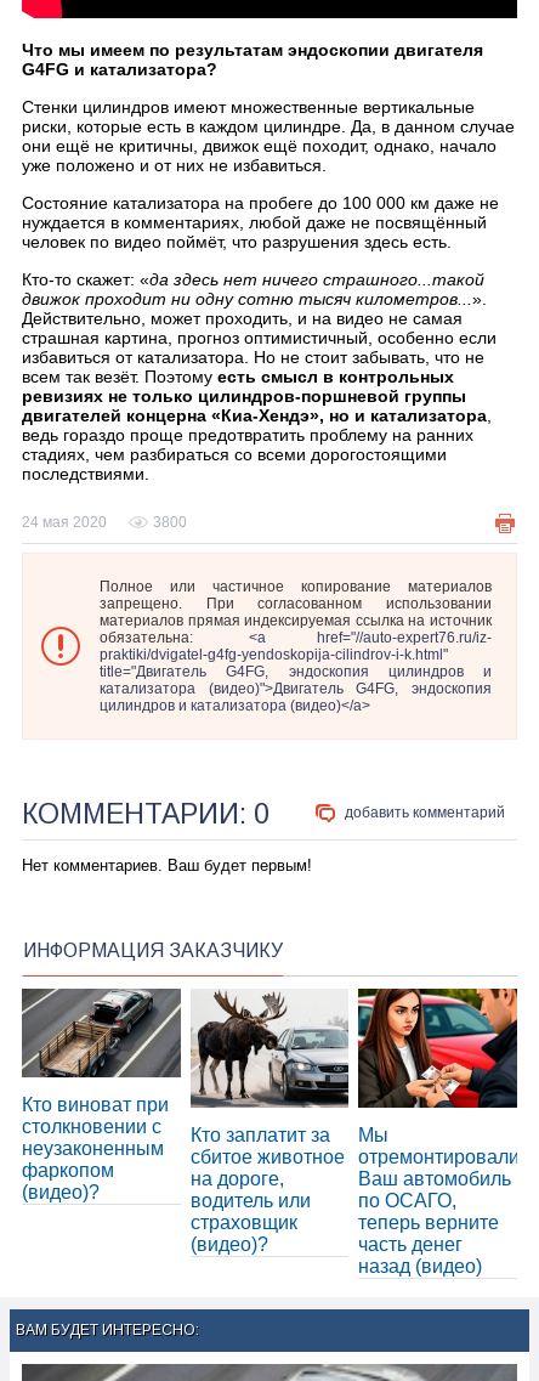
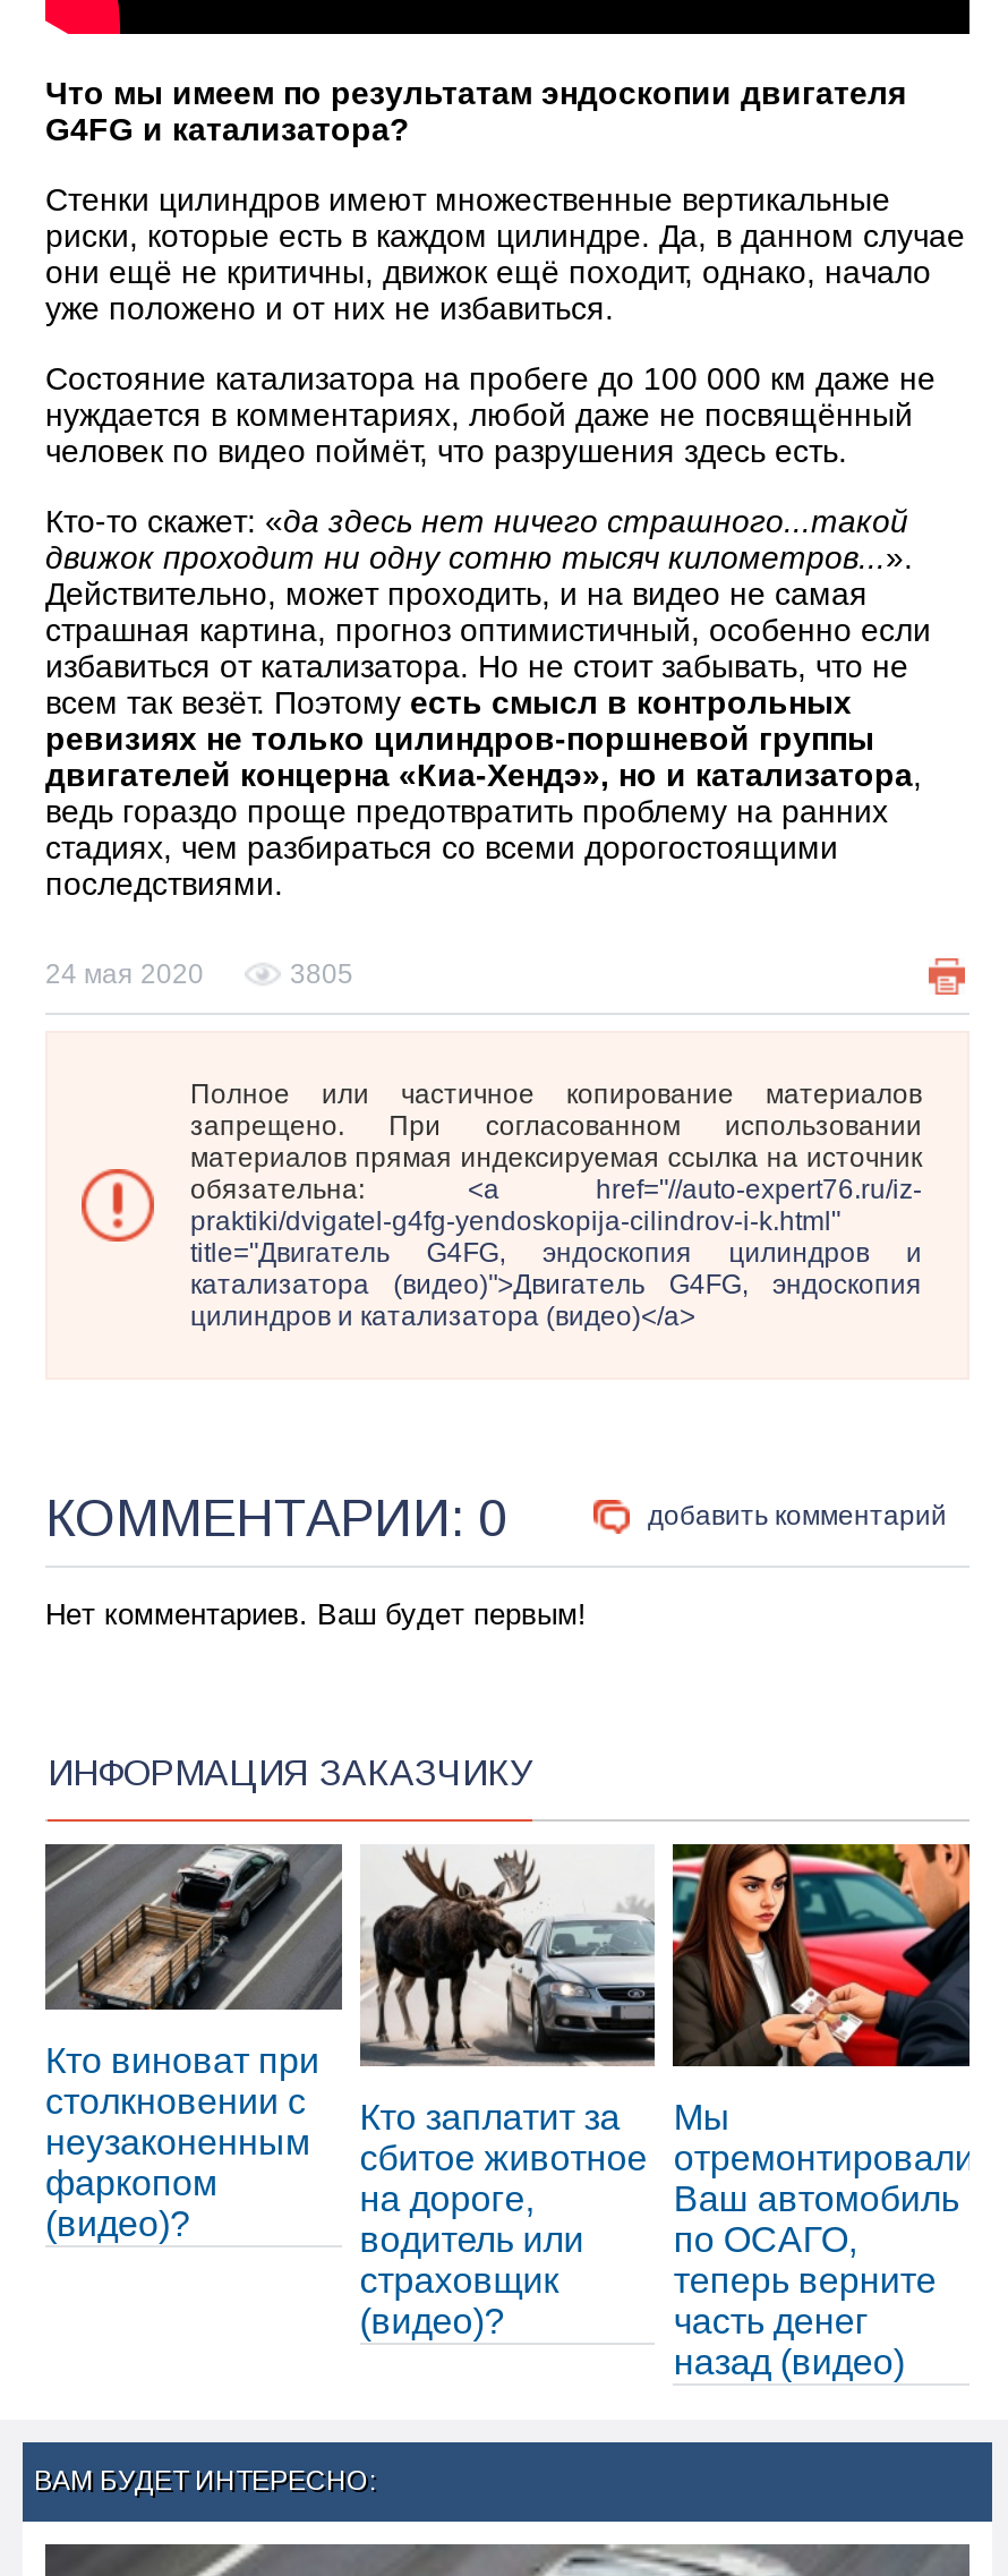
[153,514,187,531] 3800 -> [290,959,353,991] 3805

